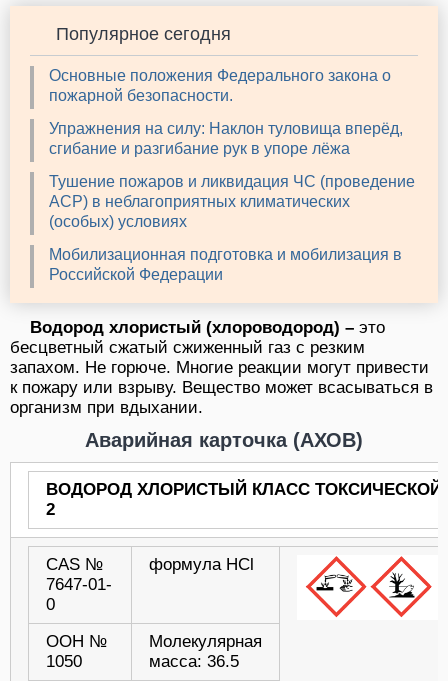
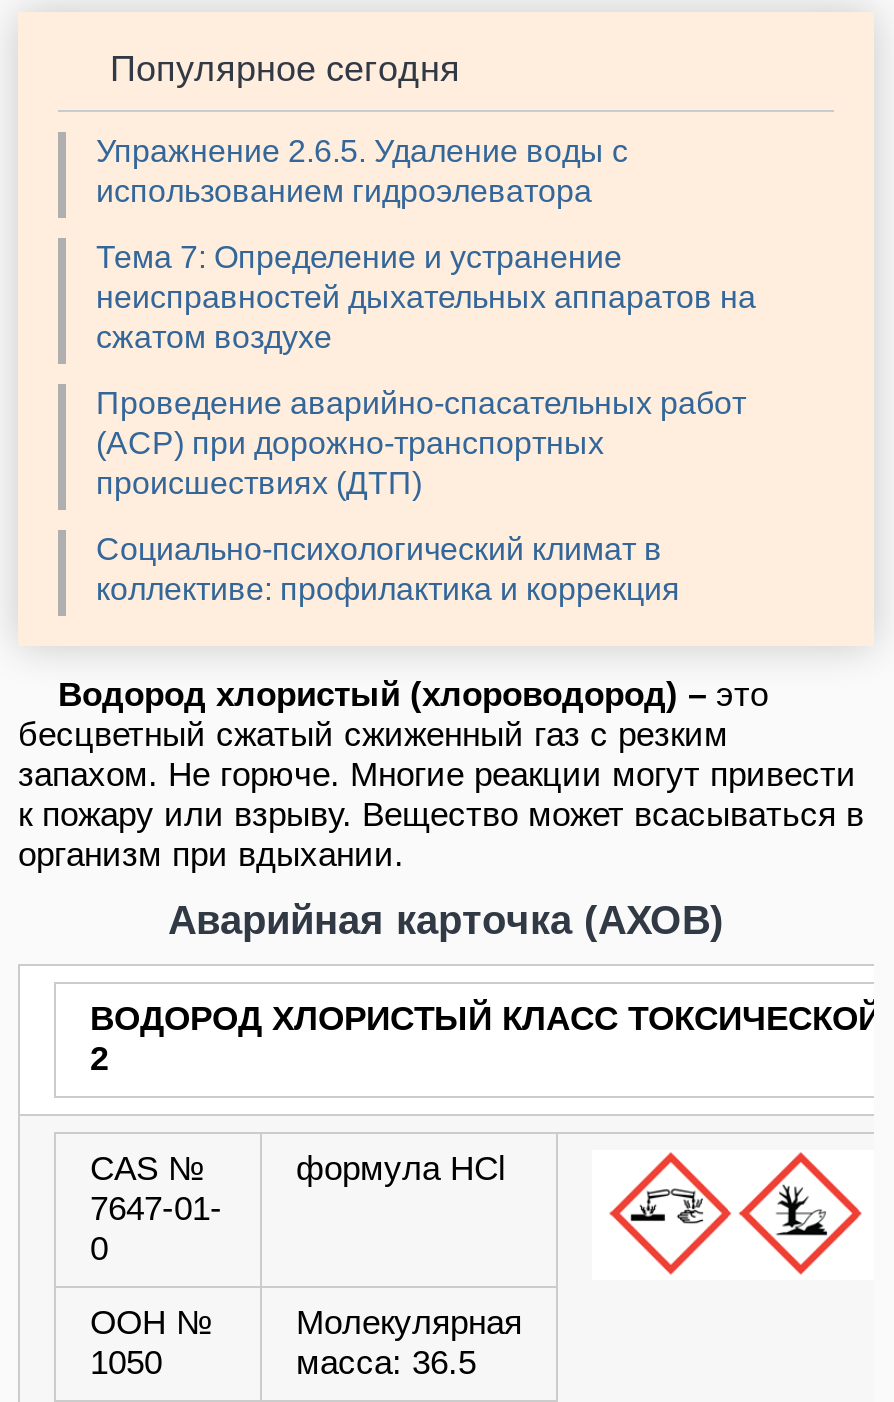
[49,67,391,104] Основные положения Федерального закона о | пожарной безопасности. -> [96,135,628,209] Упражнение 2.6.5. Удаление воды с | использованием гидроэлеватора
[49,120,403,157] Упражнения на силу: Наклон туловища вперёд, | сгибание и разгибание рук в упоре лёжа -> [96,241,756,355] Тема 7: Определение и устранение | неисправностей дыхательных аппаратов на | сжатом воздухе
[49,173,415,230] Тушение пожаров и ликвидация ЧС (проведение | АСР) в неблагоприятных климатических | (особых) условиях -> [96,387,746,501] Проведение аварийно-спасательных работ | (АСР) при дорожно-транспортных | происшествиях (ДТП)
[49,246,402,283] Мобилизационная подготовка и мобилизация в | Российской Федерации -> [96,533,680,607] Социально-психологический климат в | коллективе: профилактика и коррекция

